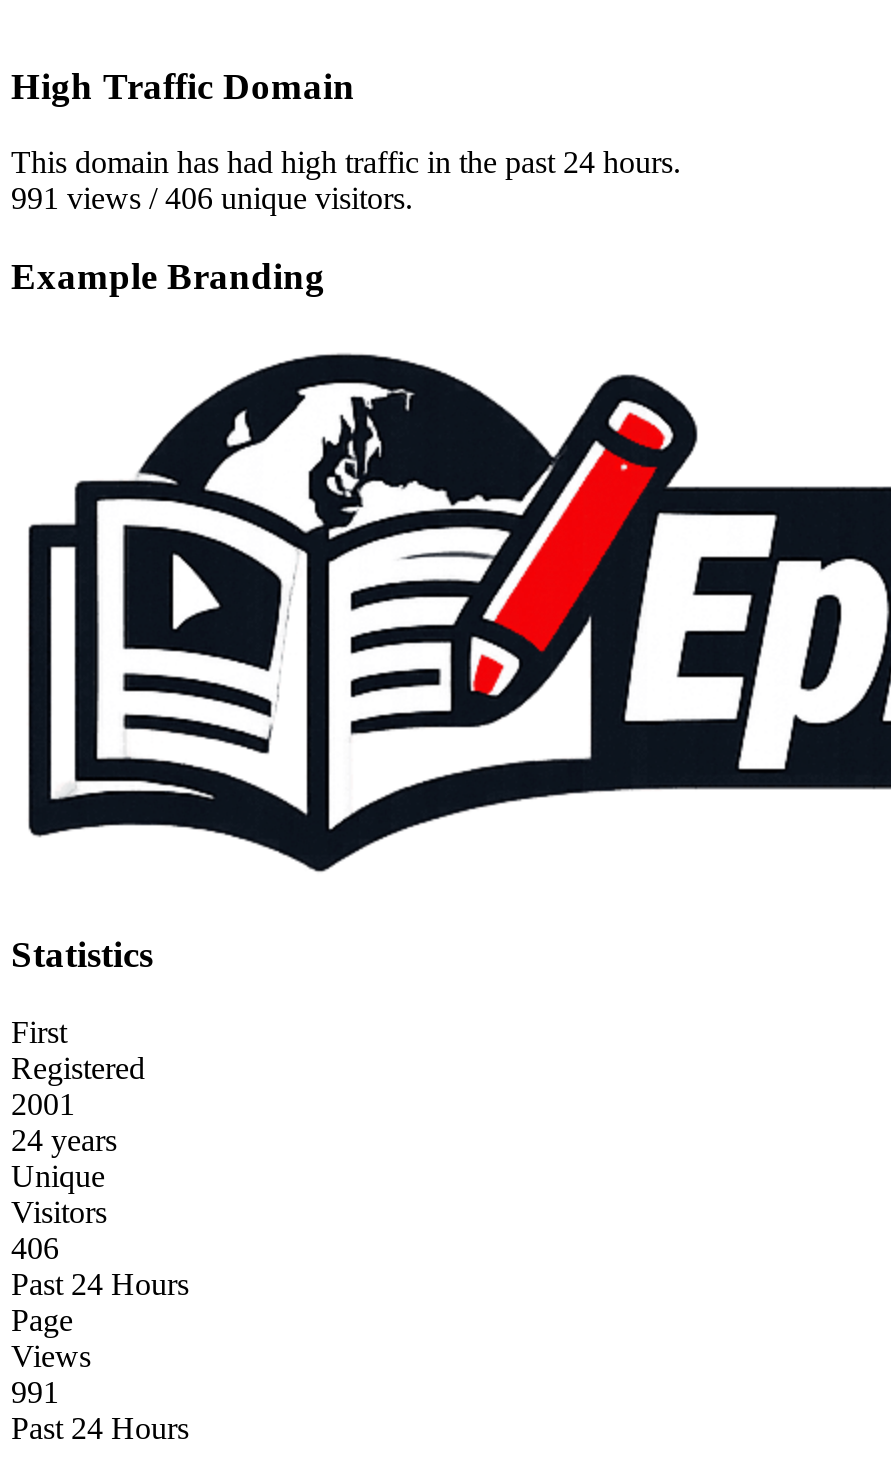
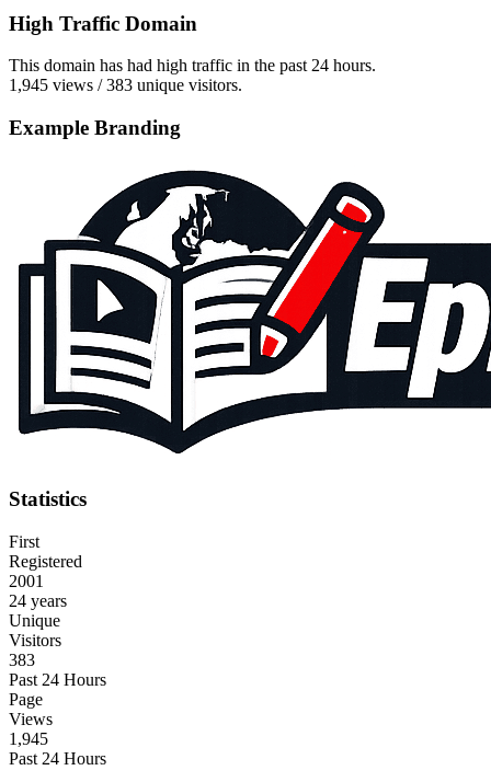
[11,182,413,216] 991 views / 406 unique visitors. -> [9,76,242,95] 1,945 views / 383 unique visitors.
[11,1231,59,1265] 406 -> [9,651,35,669] 383
[11,1375,59,1409] 991 -> [9,730,48,748] 1,945

